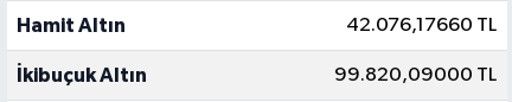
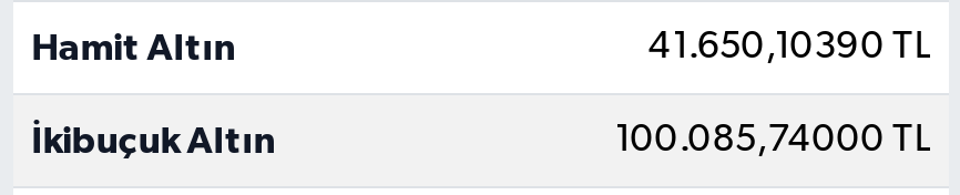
[346,15,497,35] 42.076,17660 TL -> [648,29,929,66] 41.650,10390 TL
[334,65,497,85] 99.820,09000 TL -> [615,122,929,159] 100.085,74000 TL

